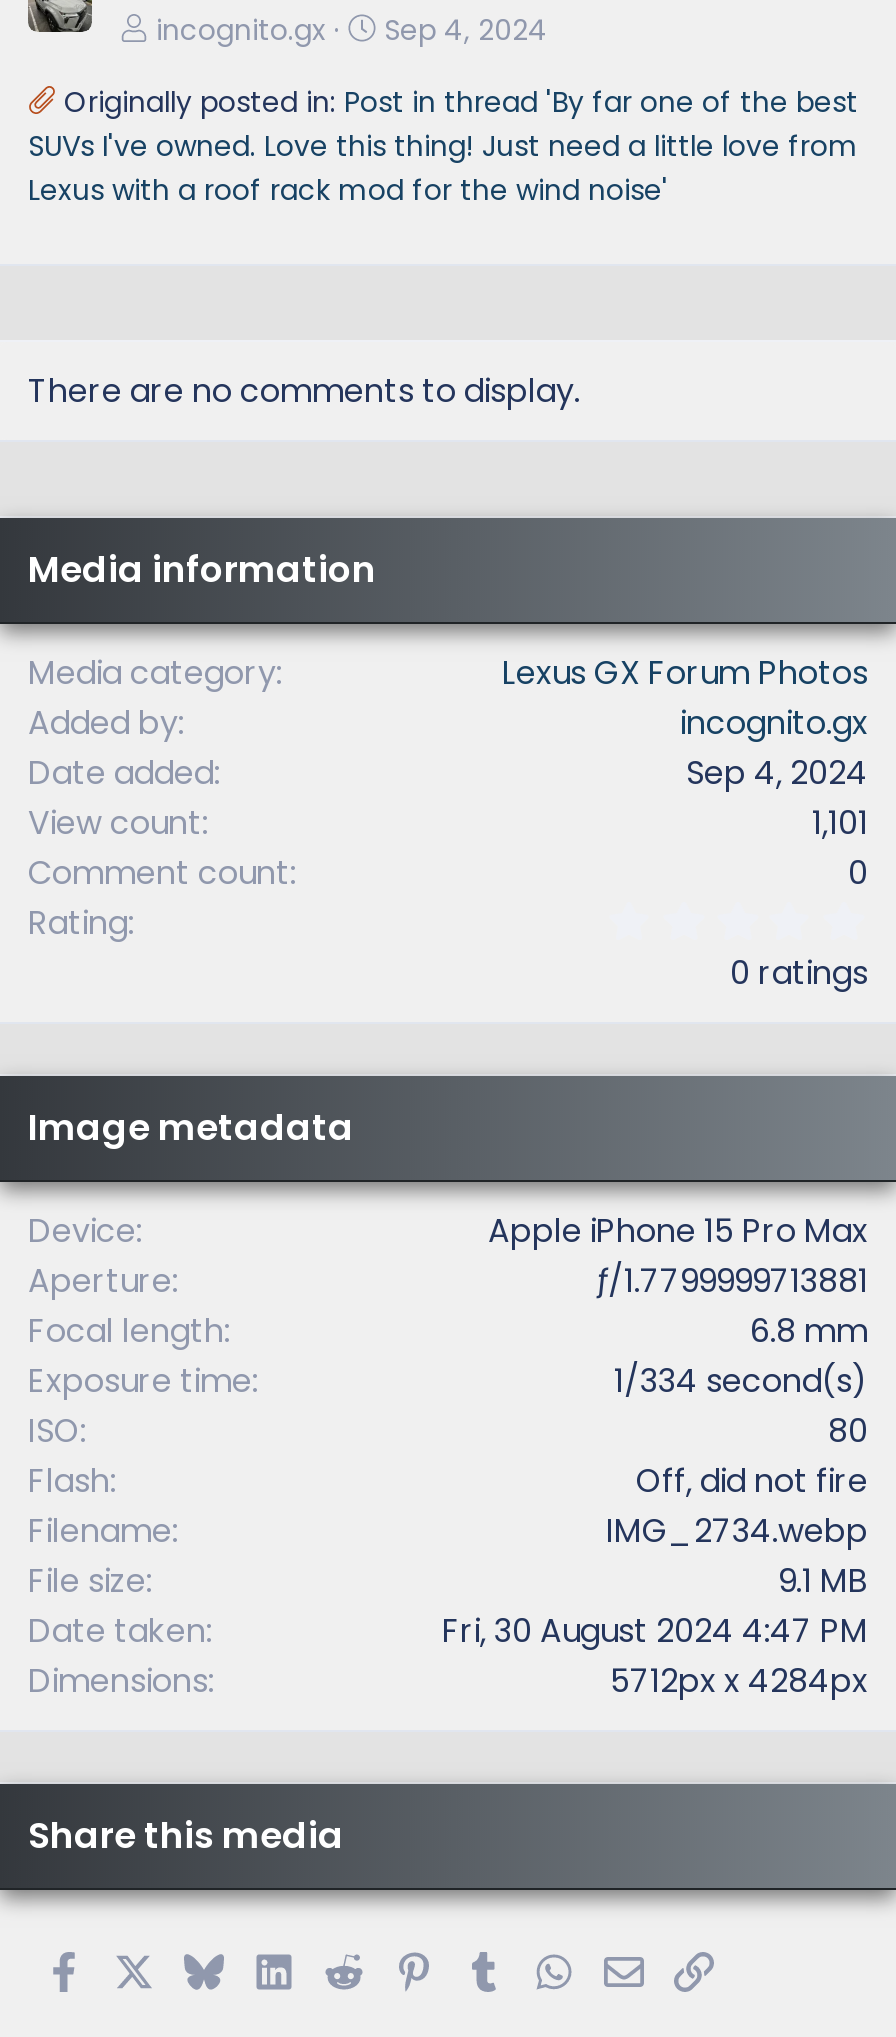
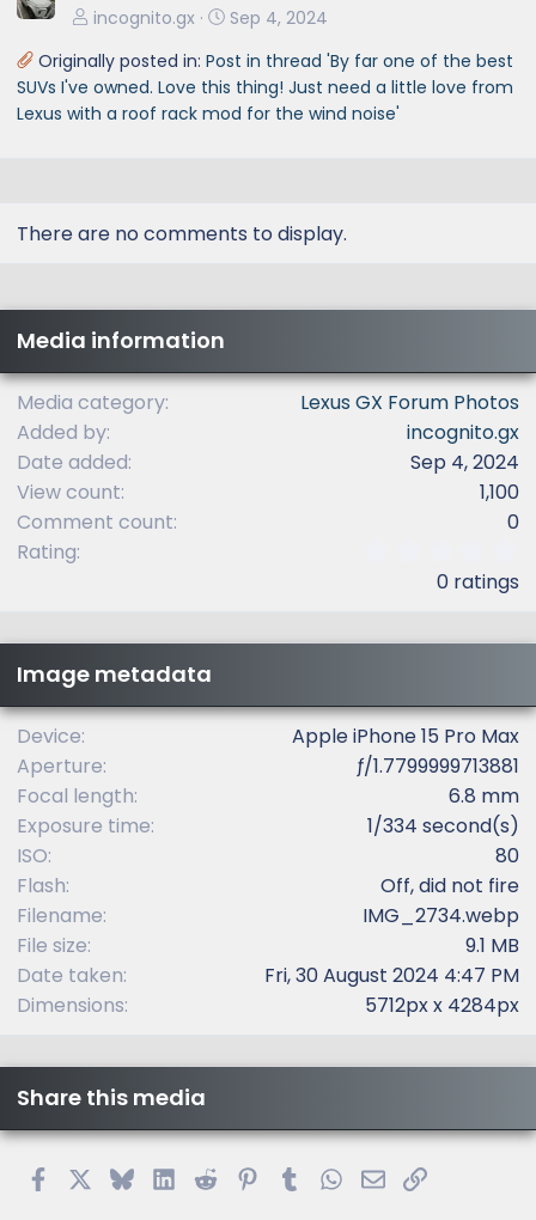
[812,799,868,845] 1,101 -> [480,478,519,506] 1,100

